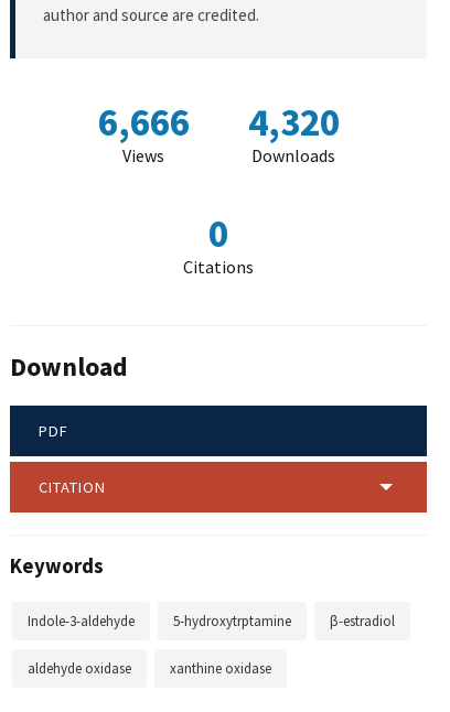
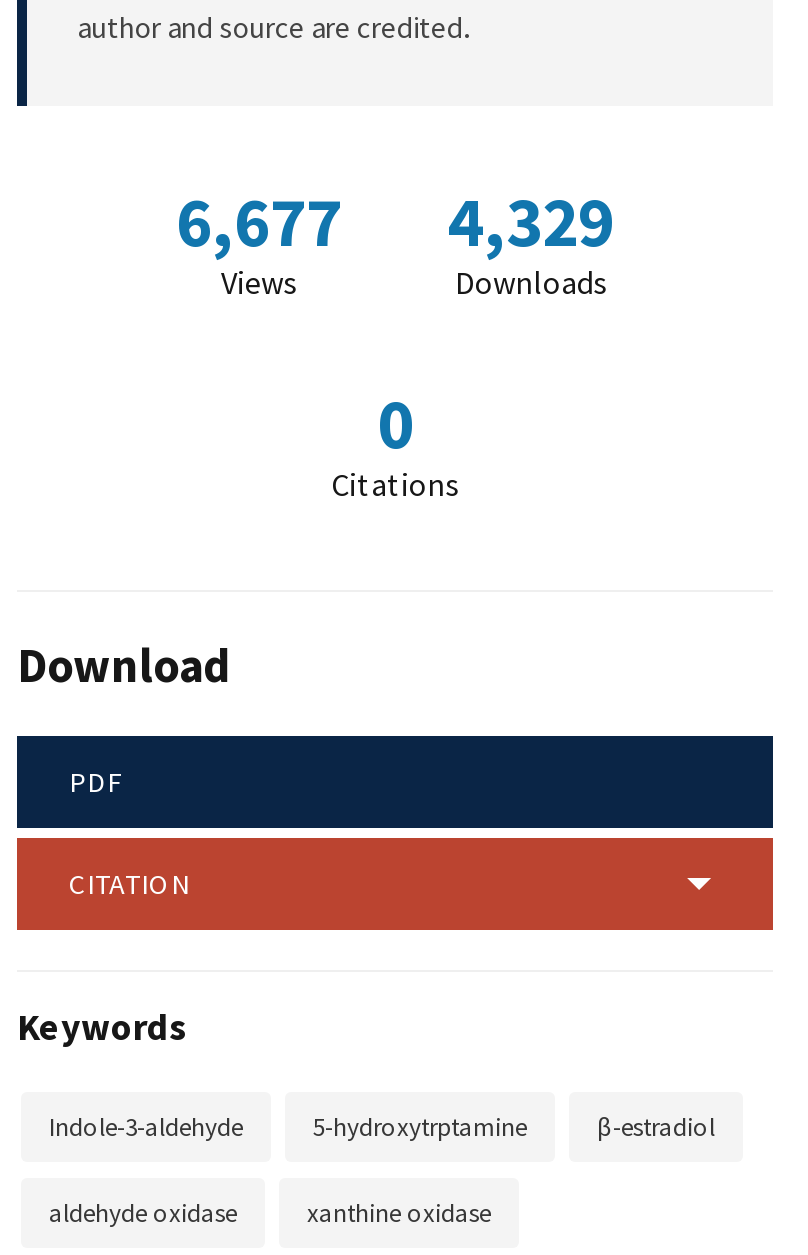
[98,99,189,147] 6,666 -> [176,179,342,267] 6,677
[248,99,339,147] 4,320 -> [448,179,614,267] 4,329

